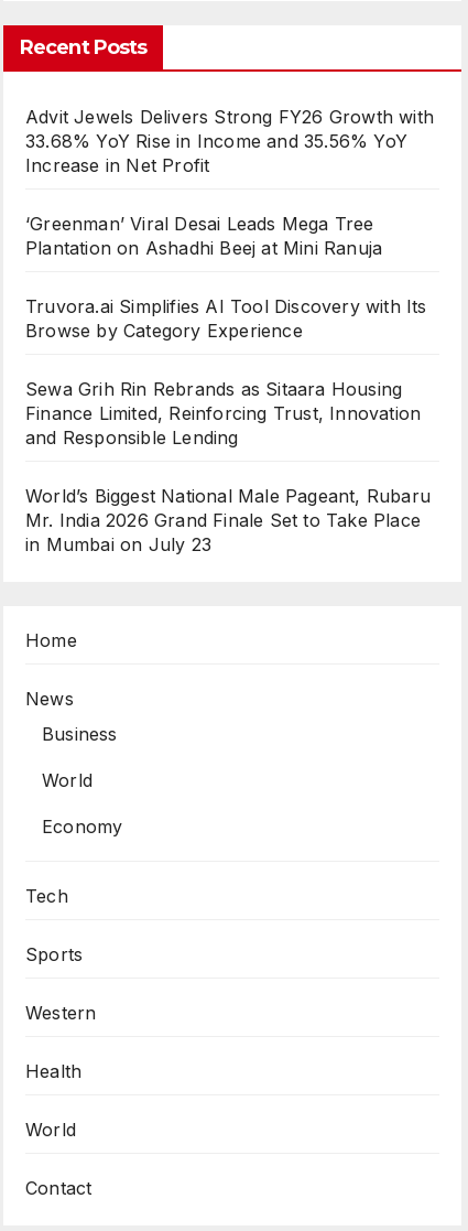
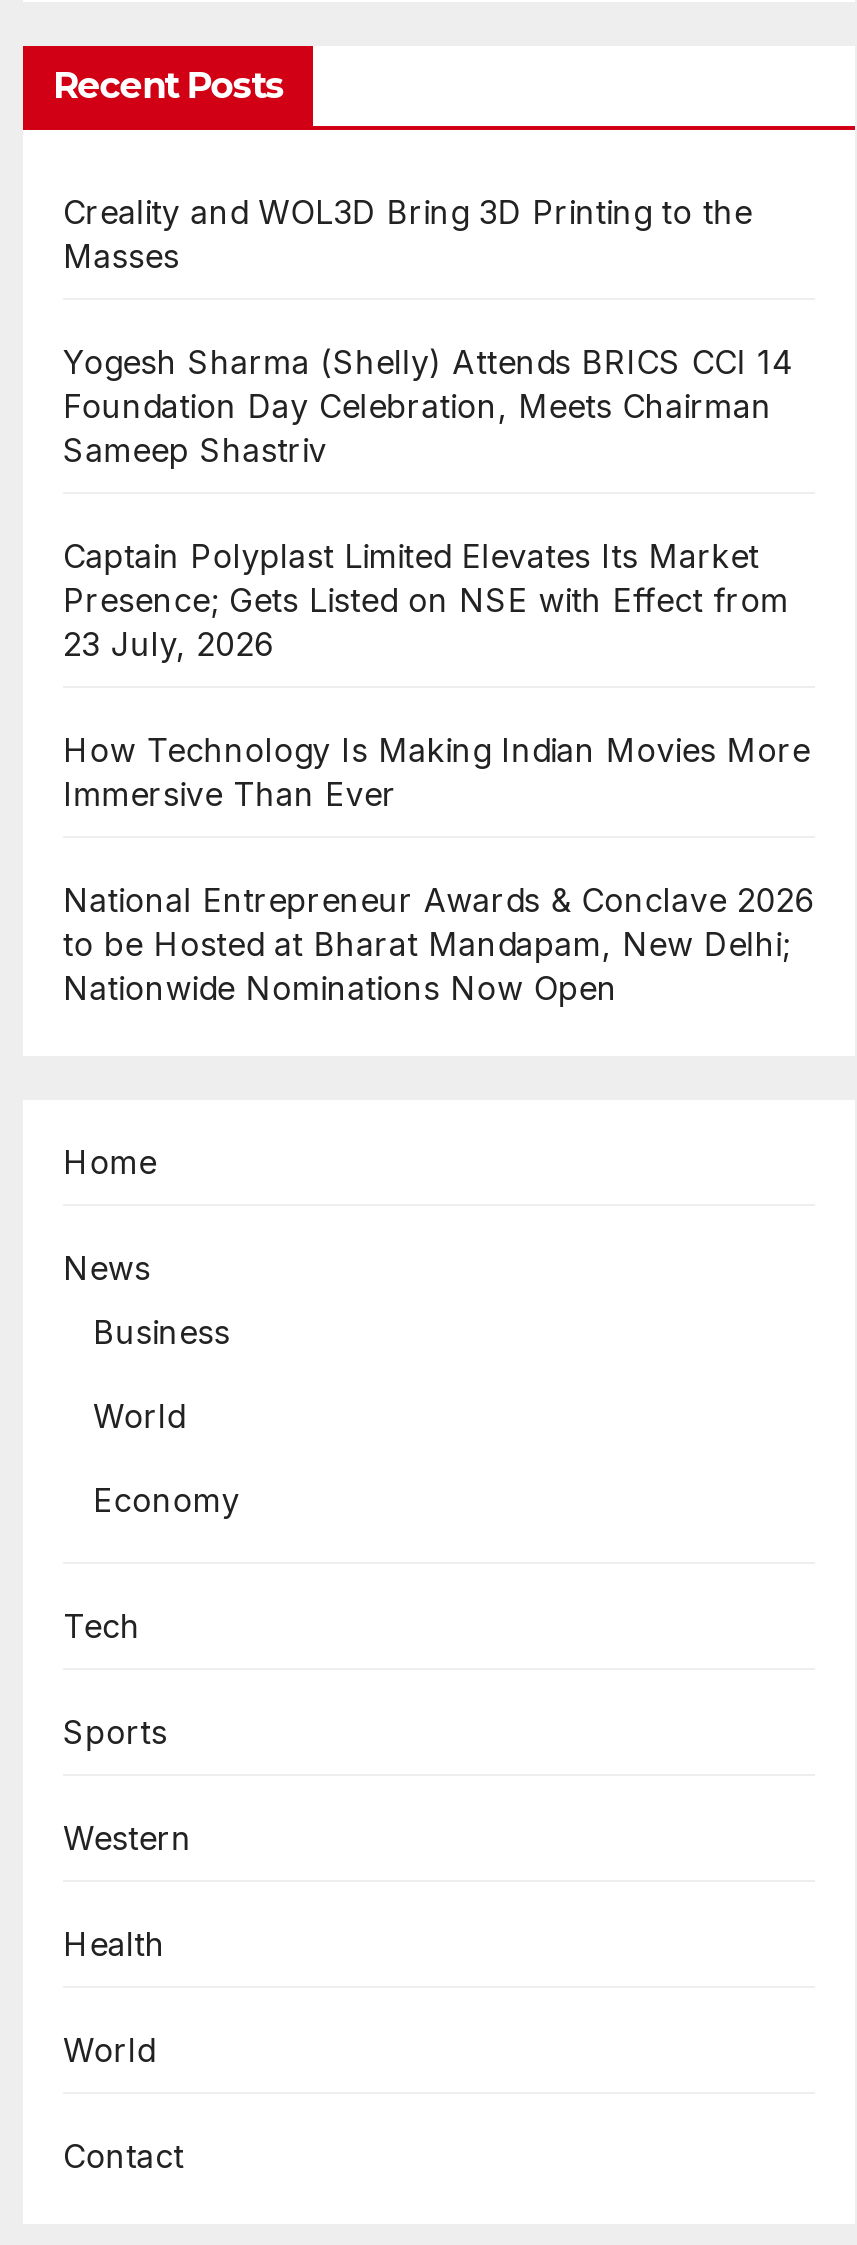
[25,106,434,176] Advit Jewels Delivers Strong FY26 Growth with | 33.68% YoY Rise in Income and 35.56% YoY | Increase in Net Profit -> [63,192,752,276] Creality and WOL3D Bring 3D Printing to the | Masses
[25,213,382,259] ‘Greenman’ Viral Desai Leads Mega Tree | Plantation on Ashadhi Beej at Mini Ranuja -> [63,342,794,470] Yogesh Sharma (Shelly) Attends BRICS CCI 14 | Foundation Day Celebration, Meets Chairman | Sameep Shastriv
[25,295,427,342] Truvora.ai Simplifies AI Tool Discovery with Its | Browse by Category Experience -> [63,536,789,664] Captain Polyplast Limited Elevates Its Market | Presence; Gets Listed on NSE with Effect from | 23 July, 2026
[25,378,421,449] Sewa Grih Rin Rebrands as Sitaara Housing | Finance Limited, Reinforcing Trust, Innovation | and Responsible Lending -> [63,730,810,814] How Technology Is Making Indian Movies More | Immersive Than Ever
[25,485,431,555] World’s Biggest National Male Pageant, Rubaru | Mr. India 2026 Grand Finale Set to Take Place | in Mumbai on July 23 -> [63,880,815,1008] National Entrepreneur Awards & Conclave 2026 | to be Hosted at Bharat Mandapam, New Delhi; | Nationwide Nominations Now Open

